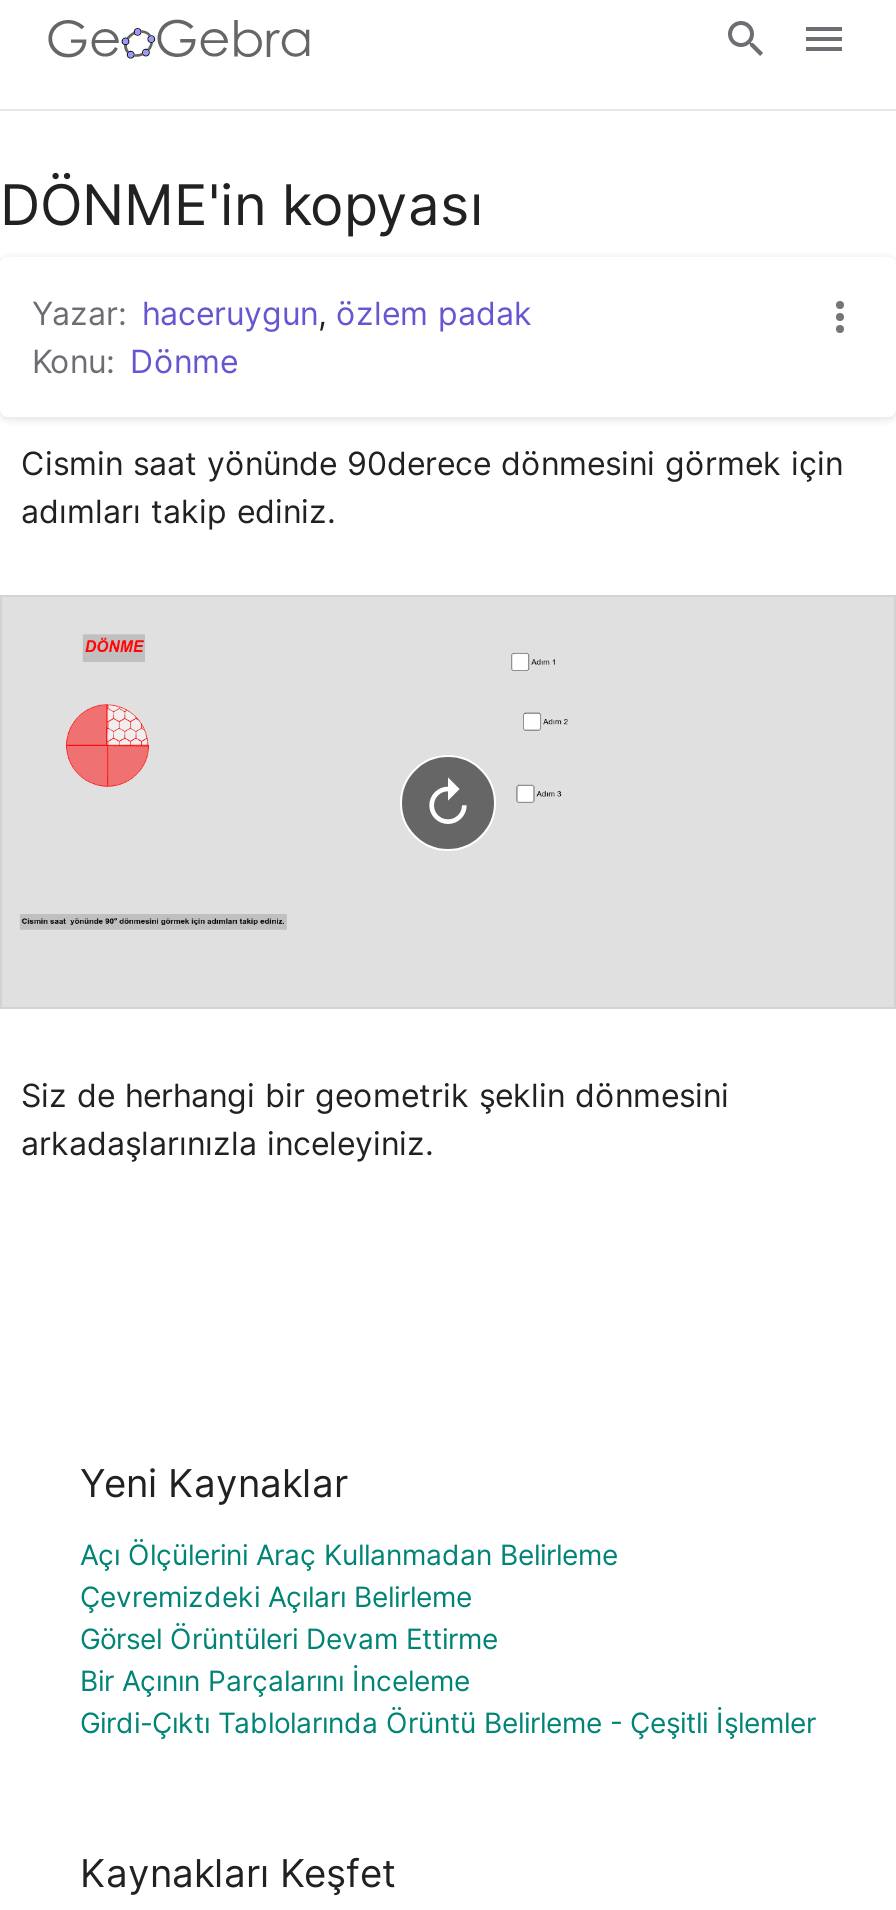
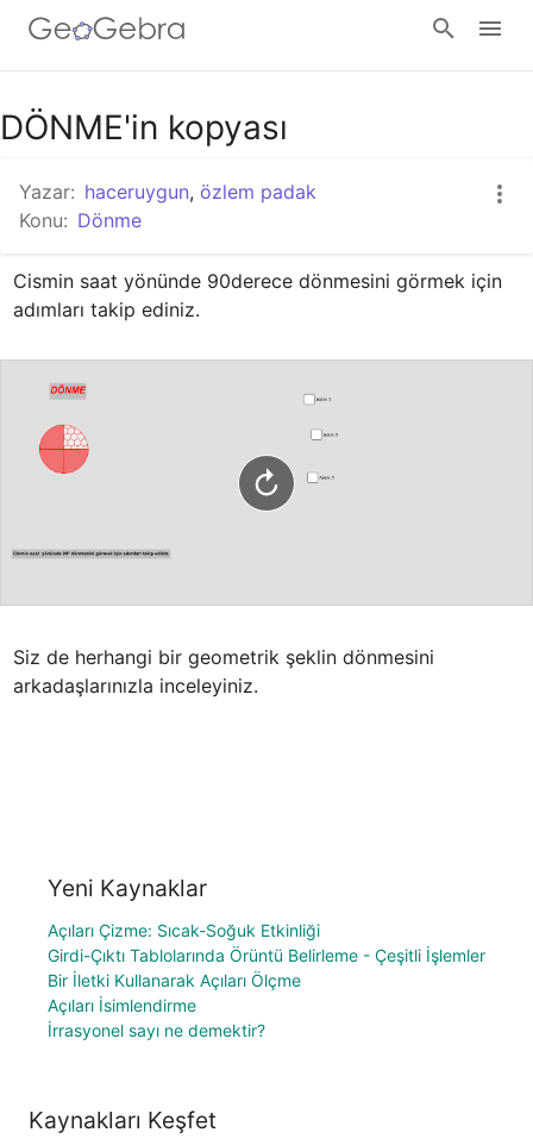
[80,1537,618,1697] Açı Ölçülerini Araç Kullanmadan Belirleme | Çevremizdeki Açıları Belirleme | Görsel Örüntüleri Devam Ettirme | Bir Açının Parçalarını İnceleme -> [48,920,320,940] Açıları Çizme: Sıcak-Soğuk Etkinliği
moved [80,1705,816,1739] -> [48,945,485,965]: Girdi-Çıktı Tablolarında Örüntü Belirleme - Çeşitli İşlemler
none -> [48,970,301,1040] Bir İletki Kullanarak Açıları Ölçme | Açıları İsimlendirme | İrrasyonel sayı ne demektir?

